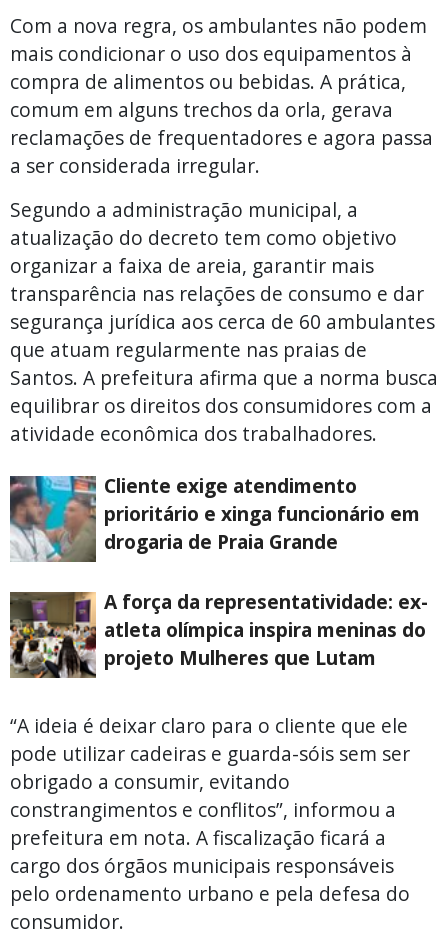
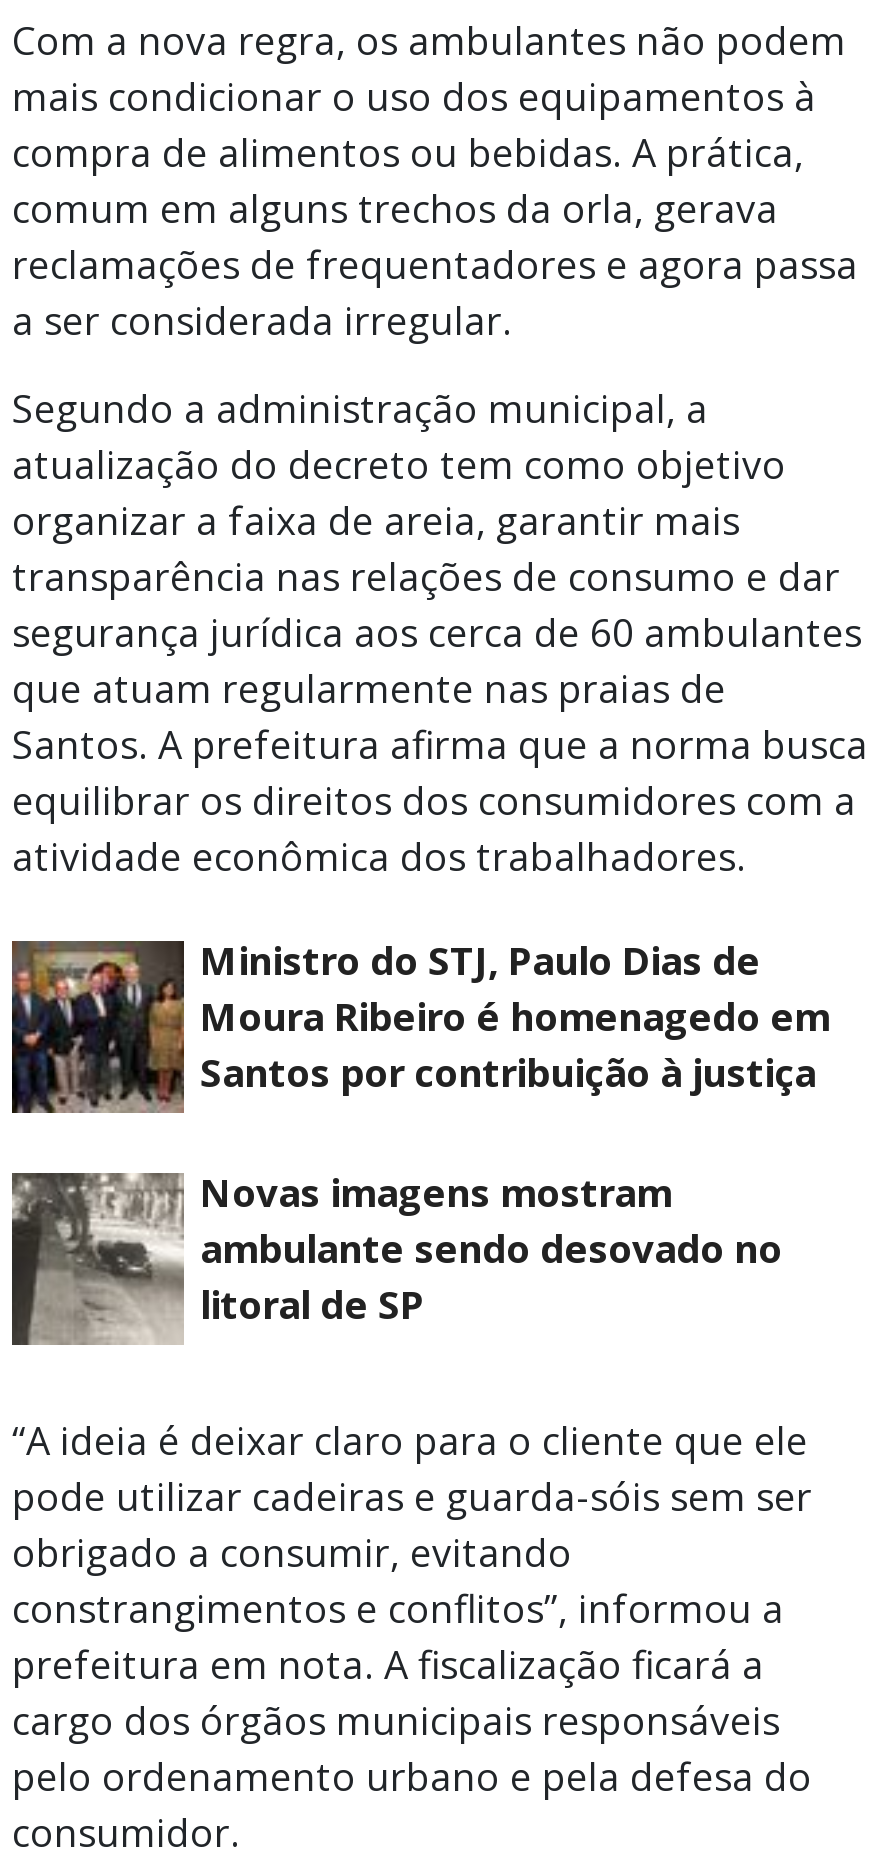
[9,472,420,563] [image] | Cliente exige atendimento | prioritário e xinga funcionário em | drogaria de Praia Grande -> [10,933,830,1115] [image] | Ministro do STJ, Paulo Dias de | Moura Ribeiro é homenagedo em | Santos por contribuição à justiça
[9,588,428,679] [image] | A força da representatividade: ex- | atleta olímpica inspira meninas do | projeto Mulheres que Lutam -> [10,1165,782,1347] [image] | Novas imagens mostram | ambulante sendo desovado no | litoral de SP

